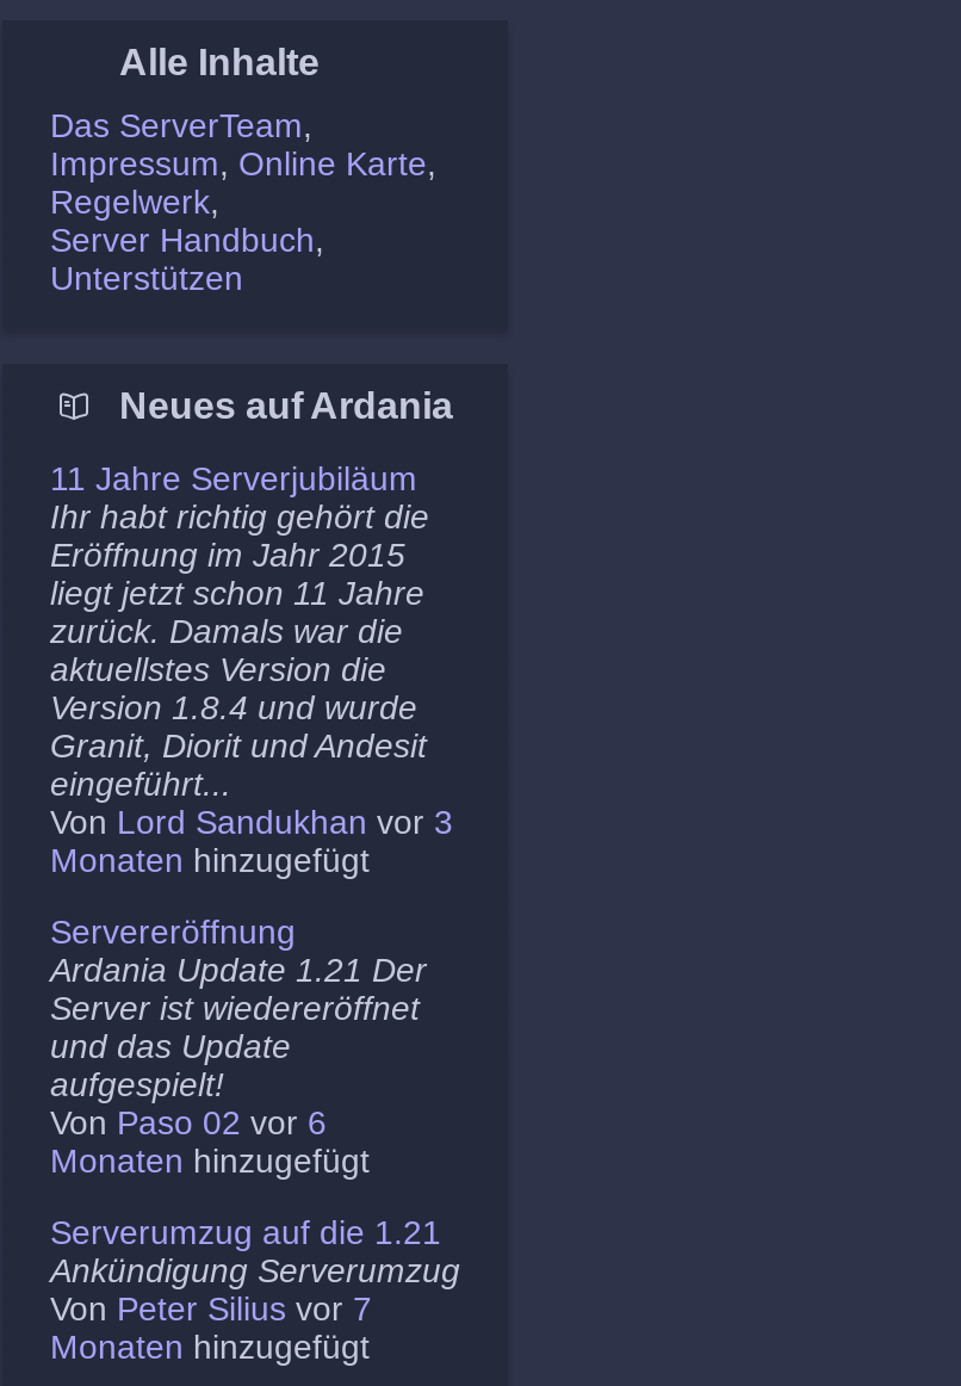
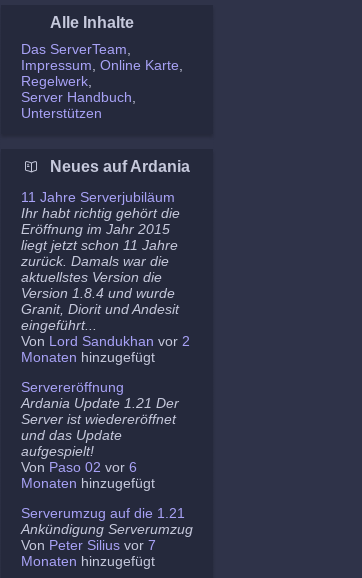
[50,802,453,840] Von Lord Sandukhan vor 3 -> [21,333,190,349] Von Lord Sandukhan vor 2

